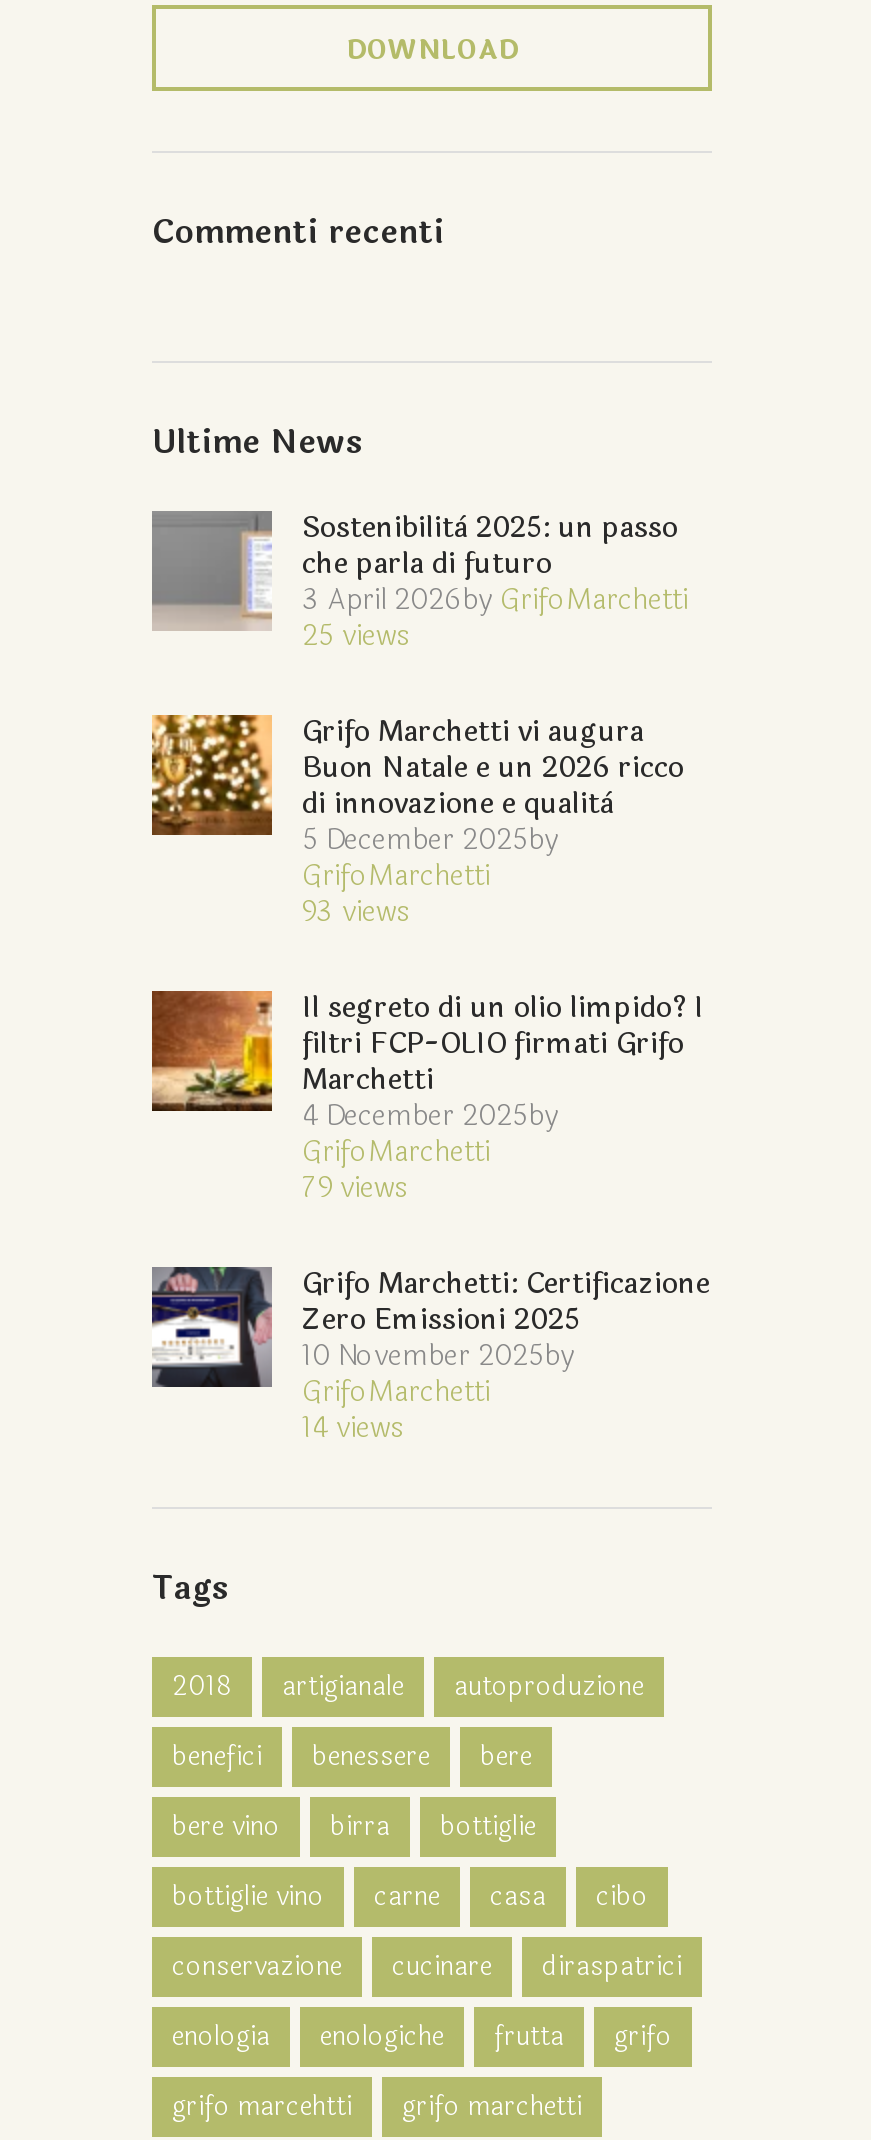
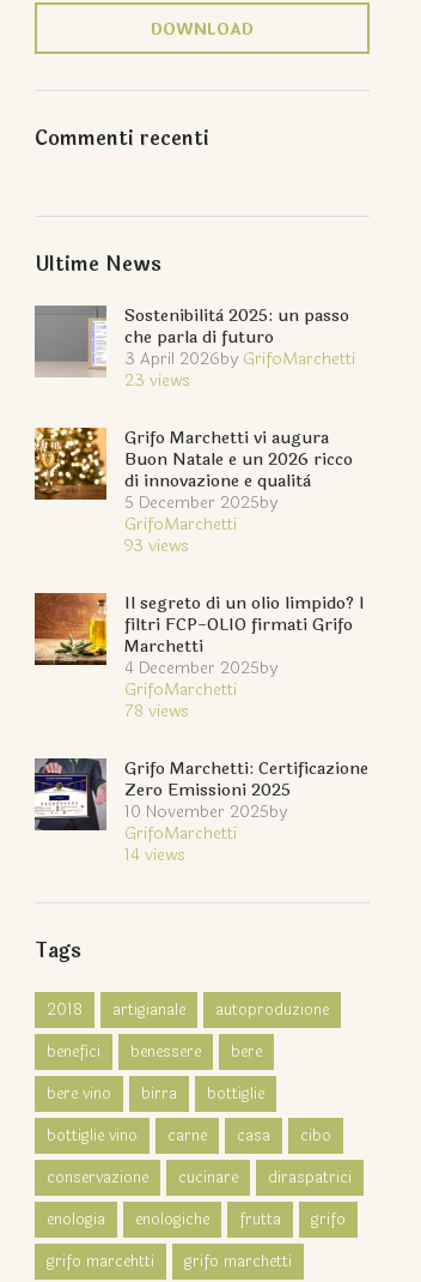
[302,614,410,656] 25 views -> [124,367,190,393] 23 views
[302,1166,408,1208] 79 views -> [124,698,189,723] 78 views

